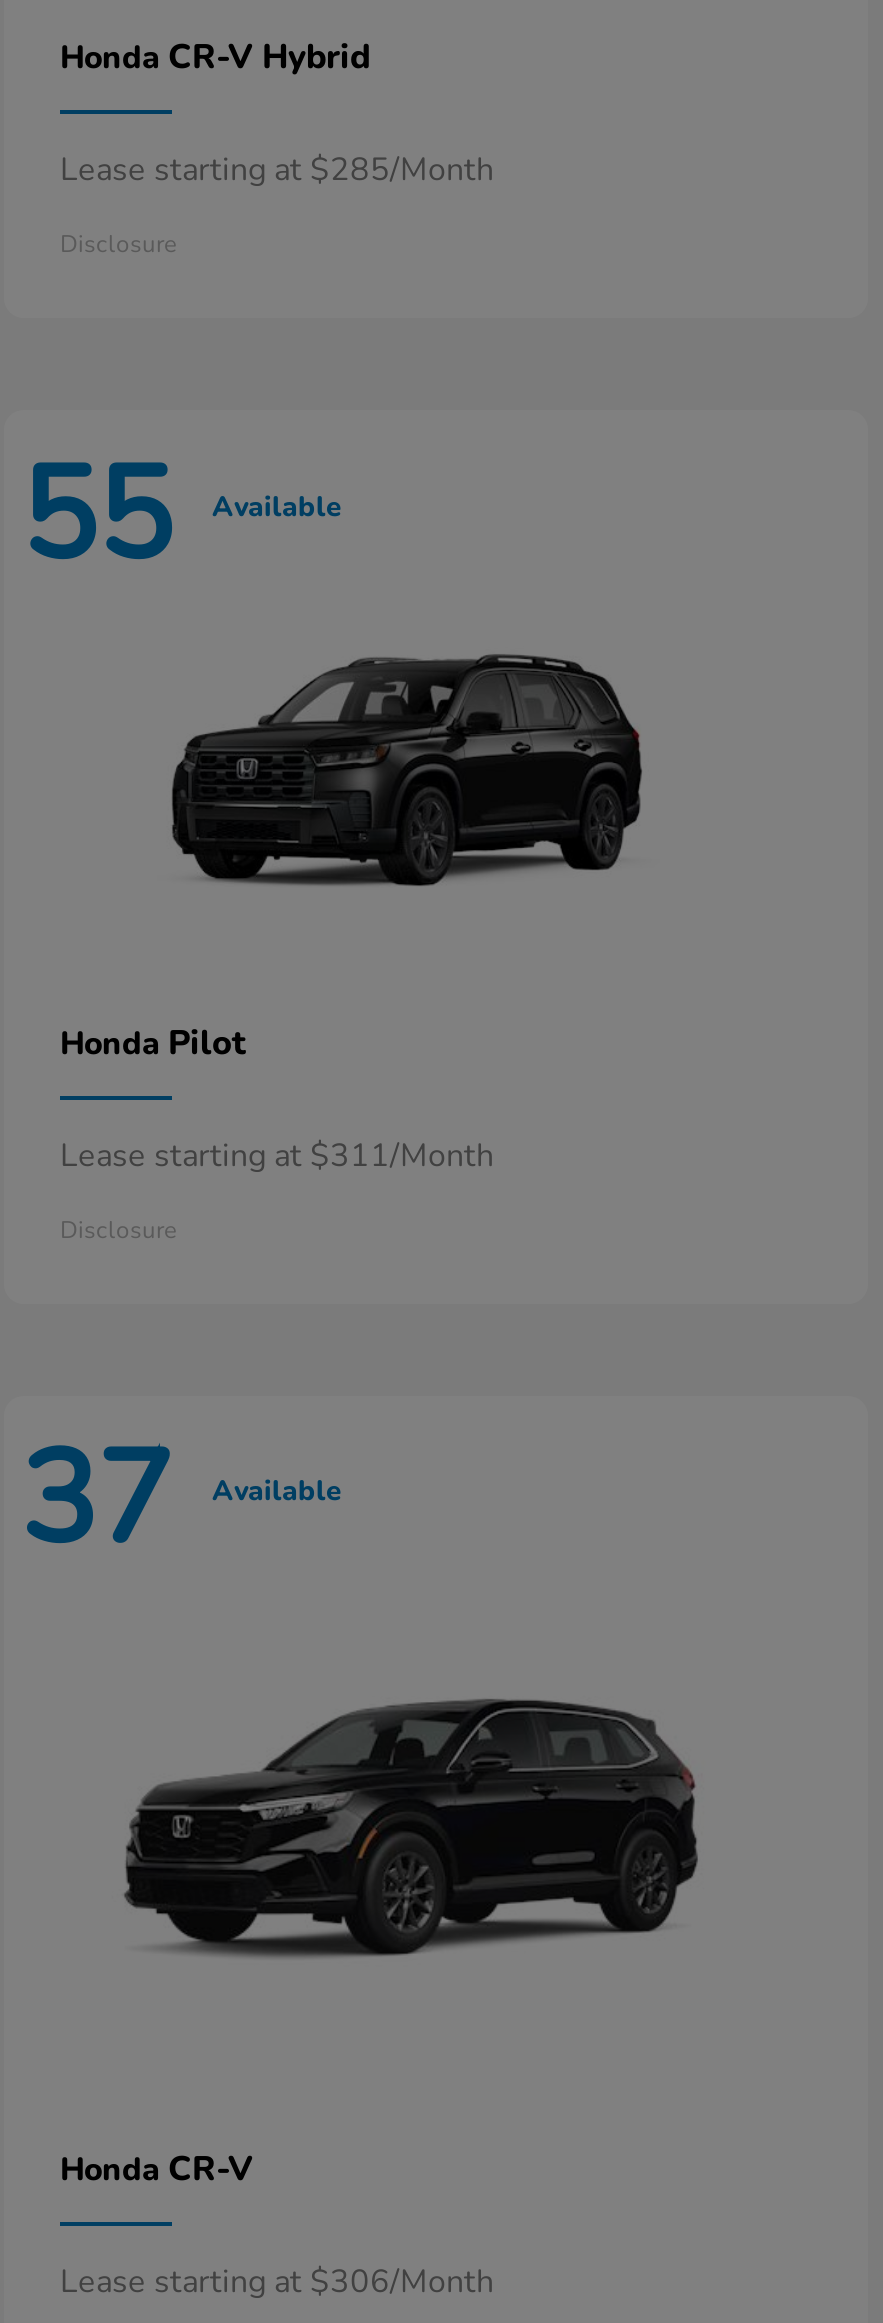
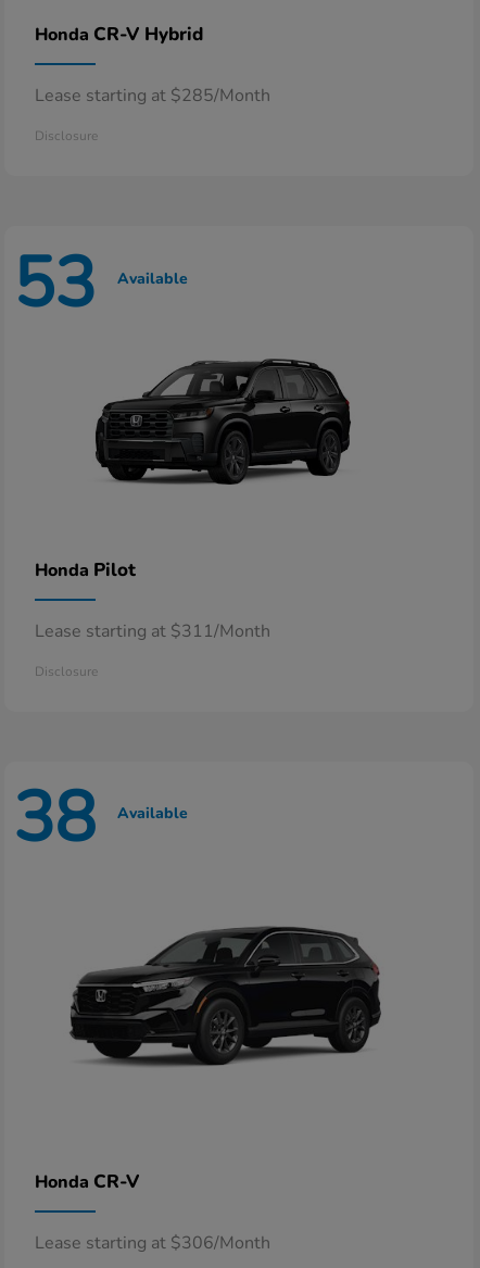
[20,427,342,603] 55 Available -> [13,235,188,331] 53 Available
[20,1412,342,1588] 37 Available -> [13,771,188,866] 38 Available

